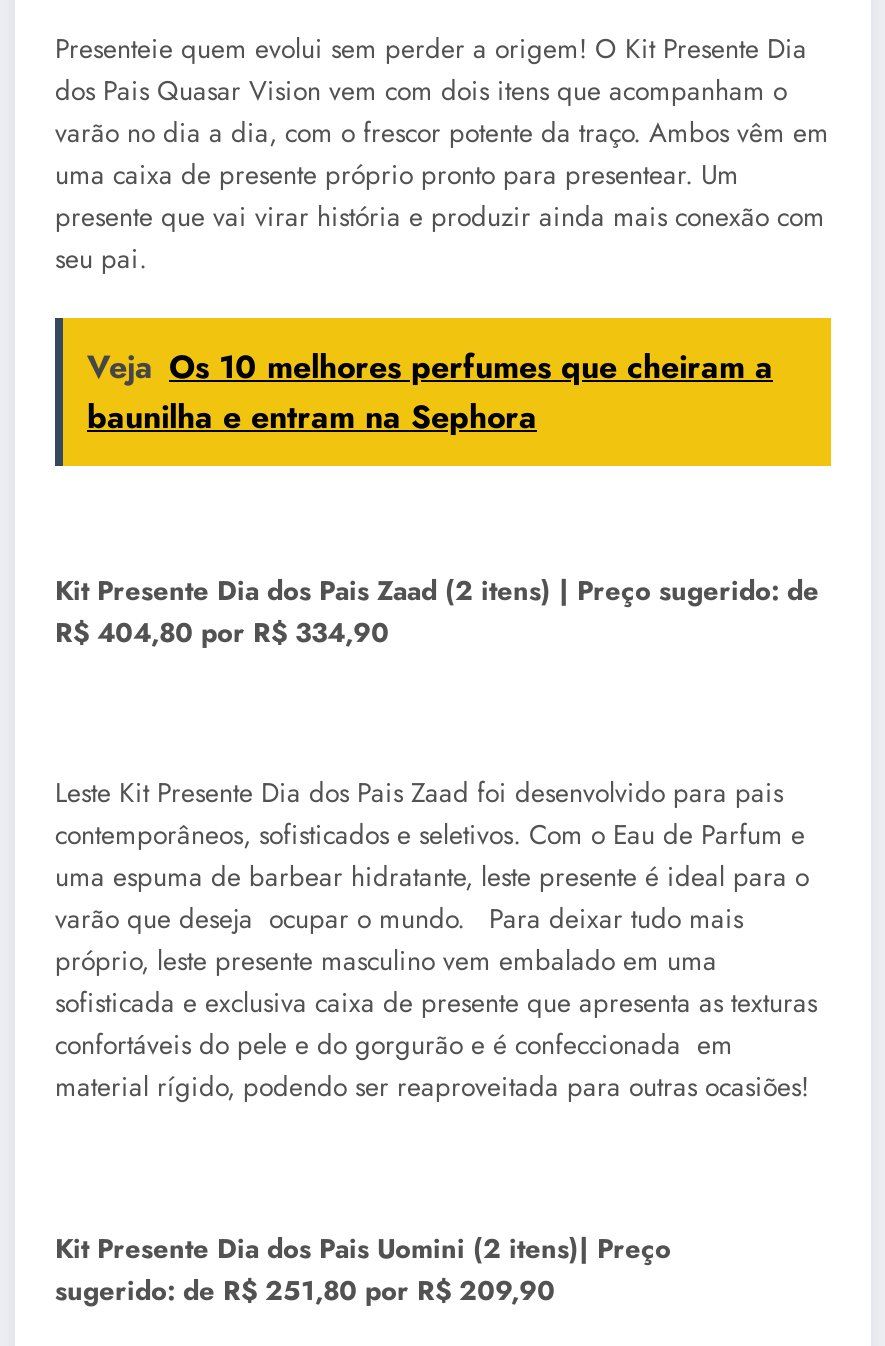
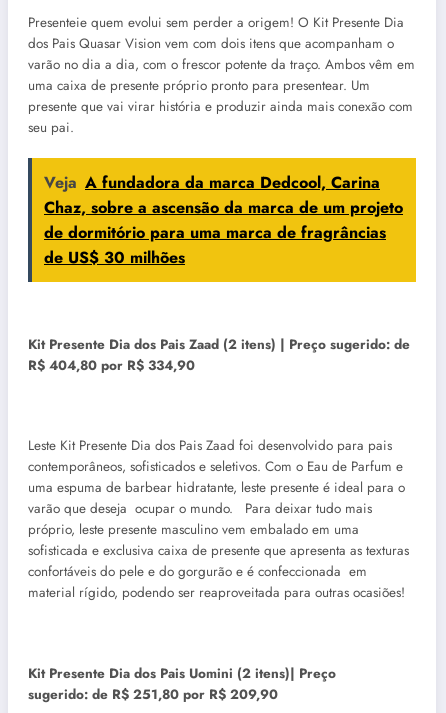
[87,343,773,439] Veja Os 10 melhores perfumes que cheiram a | baunilha e entram na Sephora -> [44,171,403,269] Veja A fundadora da marca Dedcool, Carina | Chaz, sobre a ascensão da marca de um projeto | de dormitório para uma marca de fragrâncias | de US$ 30 milhões

